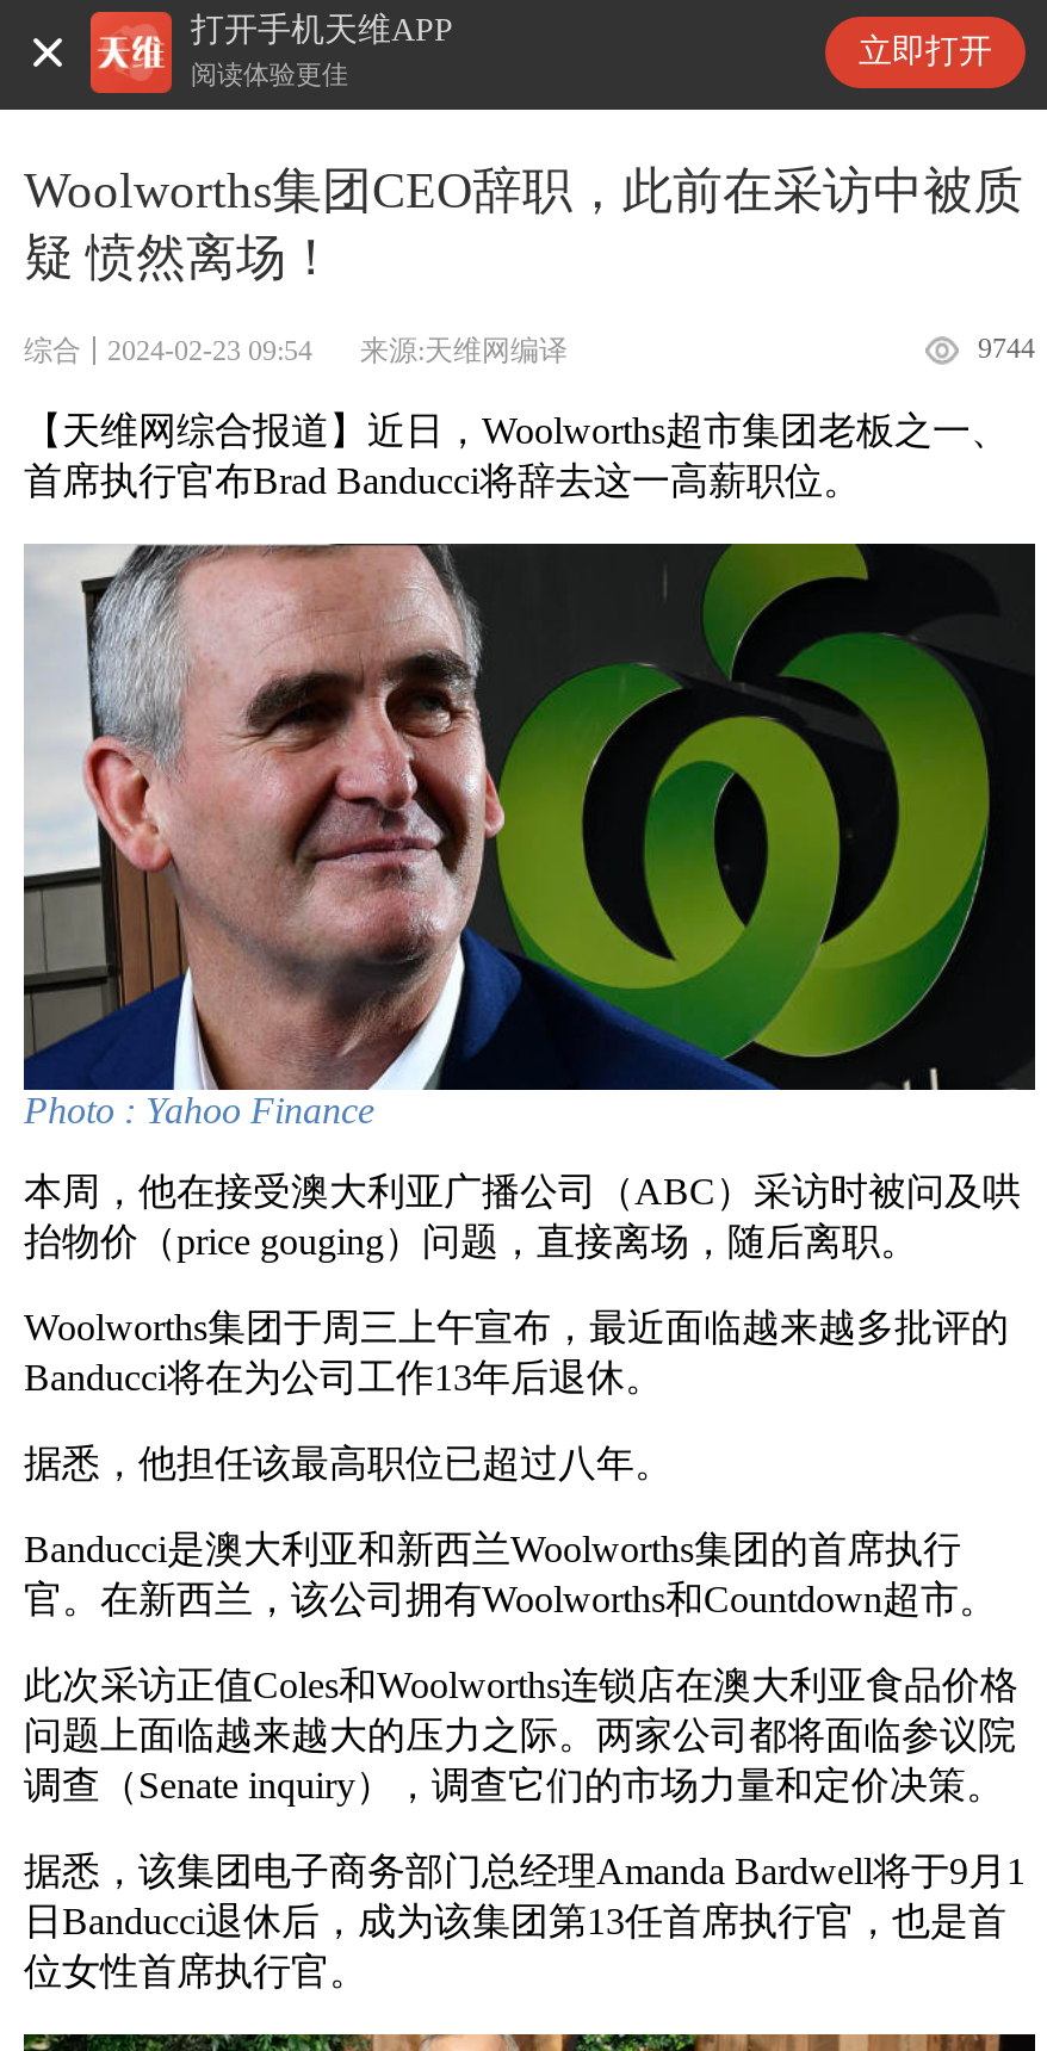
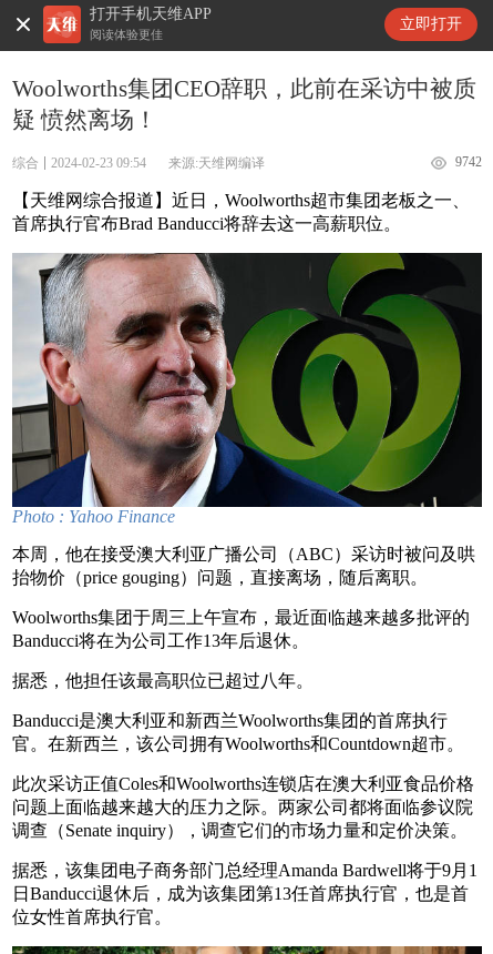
[978,331,1035,365] 9744 -> [455,154,482,170] 9742

